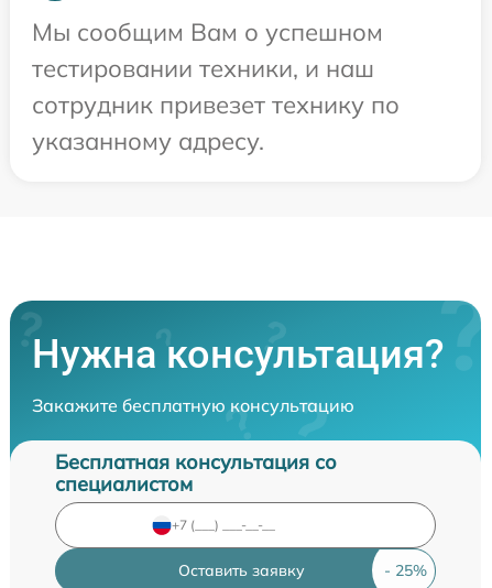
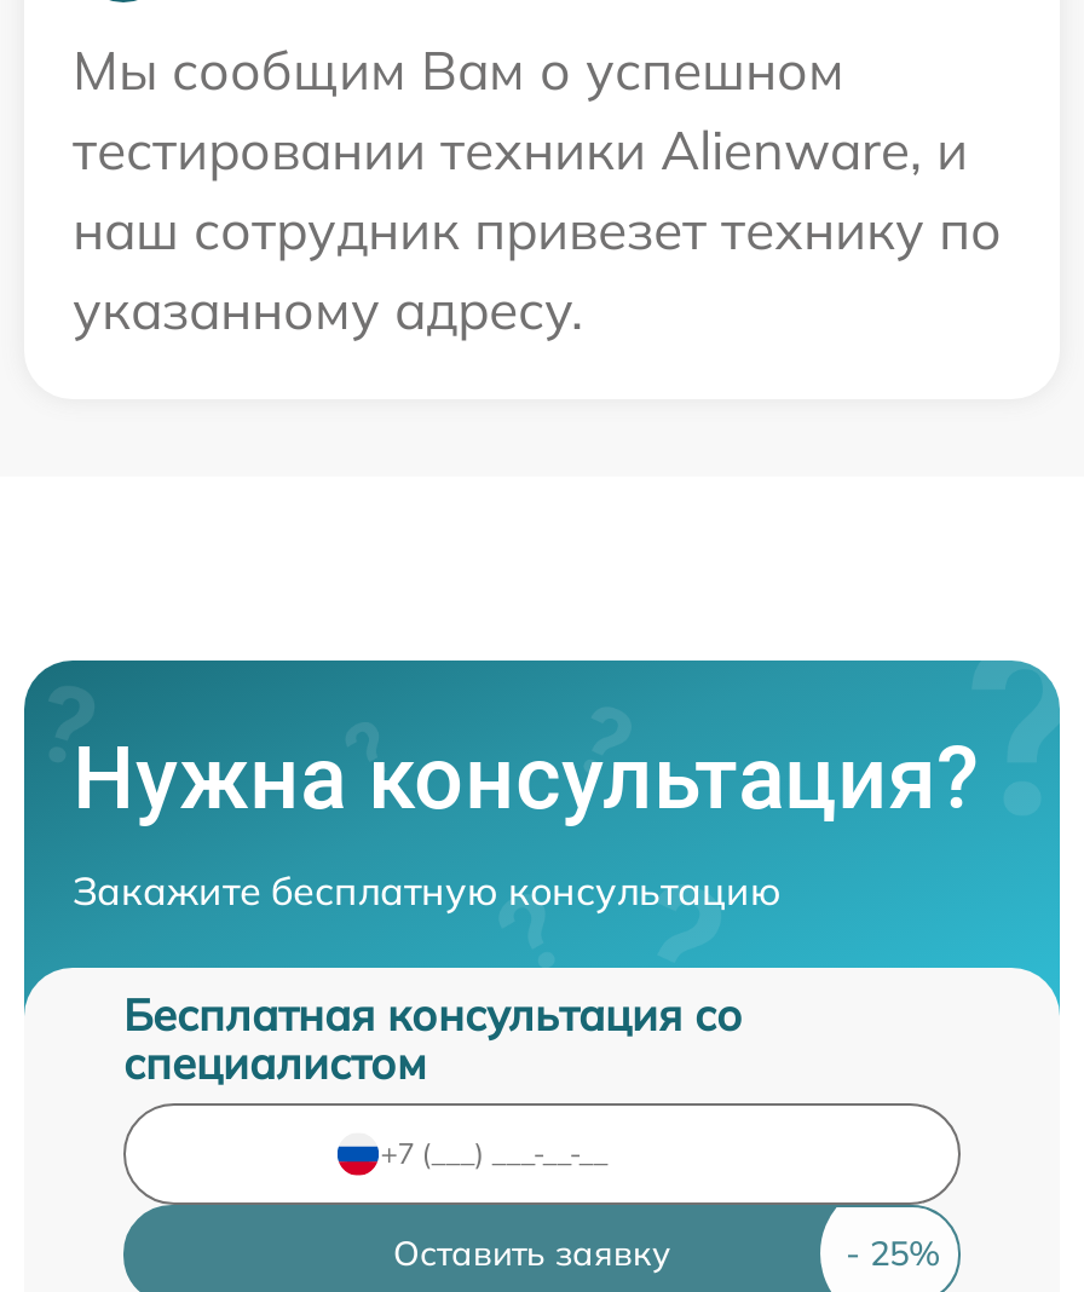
[32,53,400,120] тестировании техники, и наш | сотрудник привезет технику по -> [73,115,1002,263] тестировании техники Alienware, и | наш сотрудник привезет технику по

